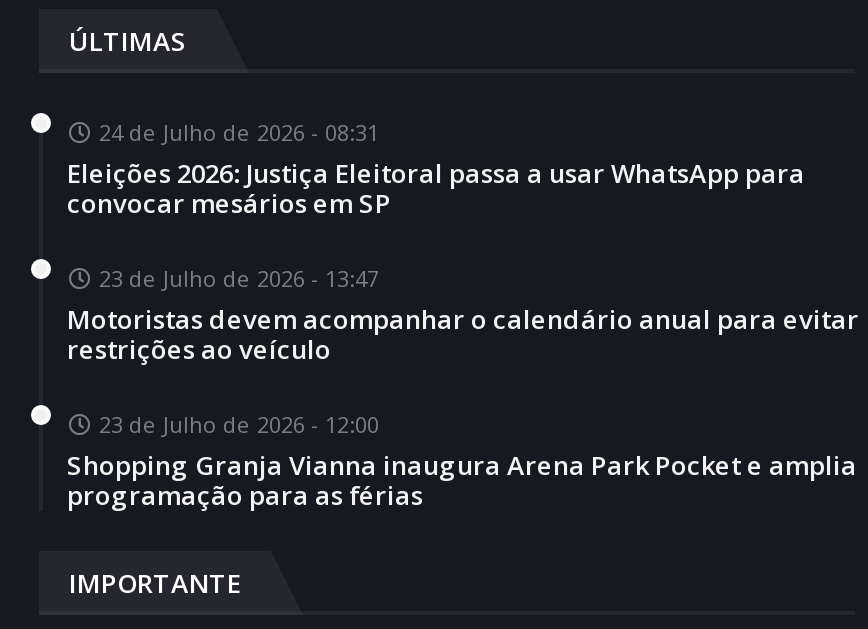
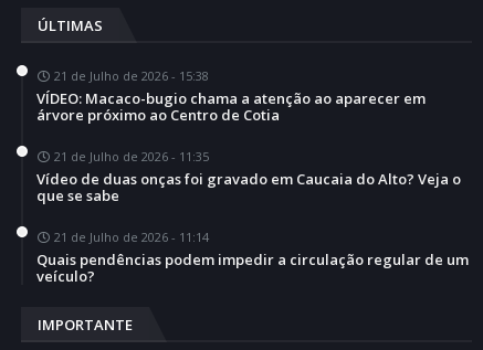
[67,116,805,220] 24 de Julho de 2026 - 08:31 | Eleições 2026: Justiça Eleitoral passa a usar WhatsApp para | convocar mesários em SP -> [36,67,426,124] 21 de Julho de 2026 - 15:38 | VÍDEO: Macaco-bugio chama a atenção ao aparecer em | árvore próximo ao Centro de Cotia
[67,262,859,366] 23 de Julho de 2026 - 13:47 | Motoristas devem acompanhar o calendário anual para evitar | restrições ao veículo -> [36,148,461,205] 21 de Julho de 2026 - 11:35 | Vídeo de duas onças foi gravado em Caucaia do Alto? Veja o | que se sabe
[67,408,857,512] 23 de Julho de 2026 - 12:00 | Shopping Granja Vianna inaugura Arena Park Pocket e amplia | programação para as férias -> [36,228,469,286] 21 de Julho de 2026 - 11:14 | Quais pendências podem impedir a circulação regular de um | veículo?

